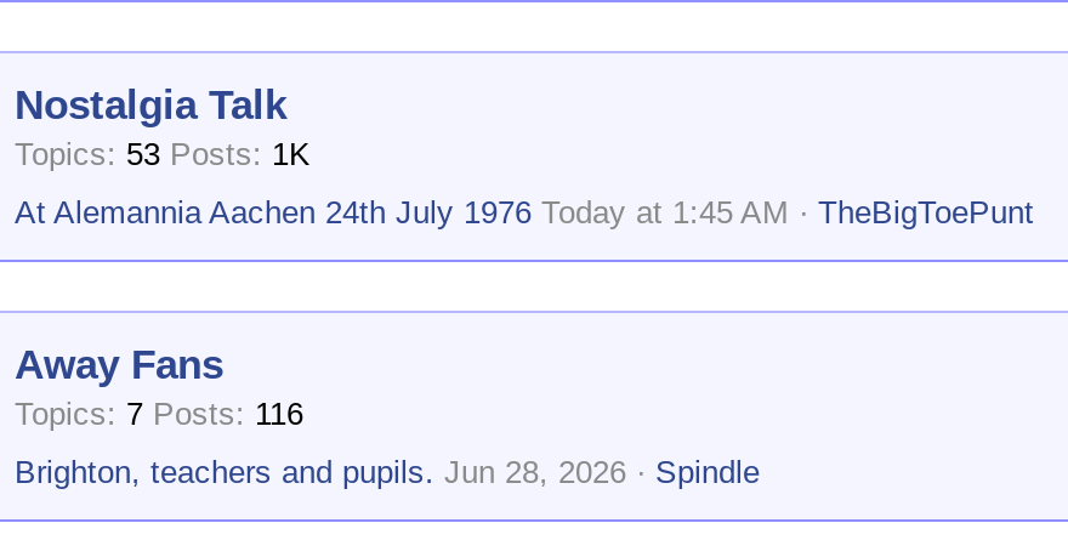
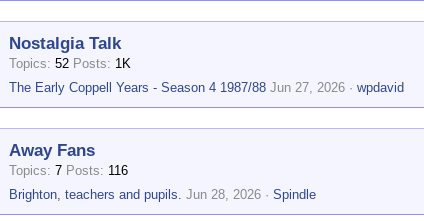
[15,136,311,172] Topics 53 Posts 1K -> [9,56,131,71] Topics 52 Posts 1K
[15,194,1034,231] At Alemannia Aachen 24th July 1976 Today at 1:45 AM | TheBigToePunt -> [9,80,404,95] The Early Coppell Years - Season 4 1987/88 Jun 27, 2026 | wpdavid

